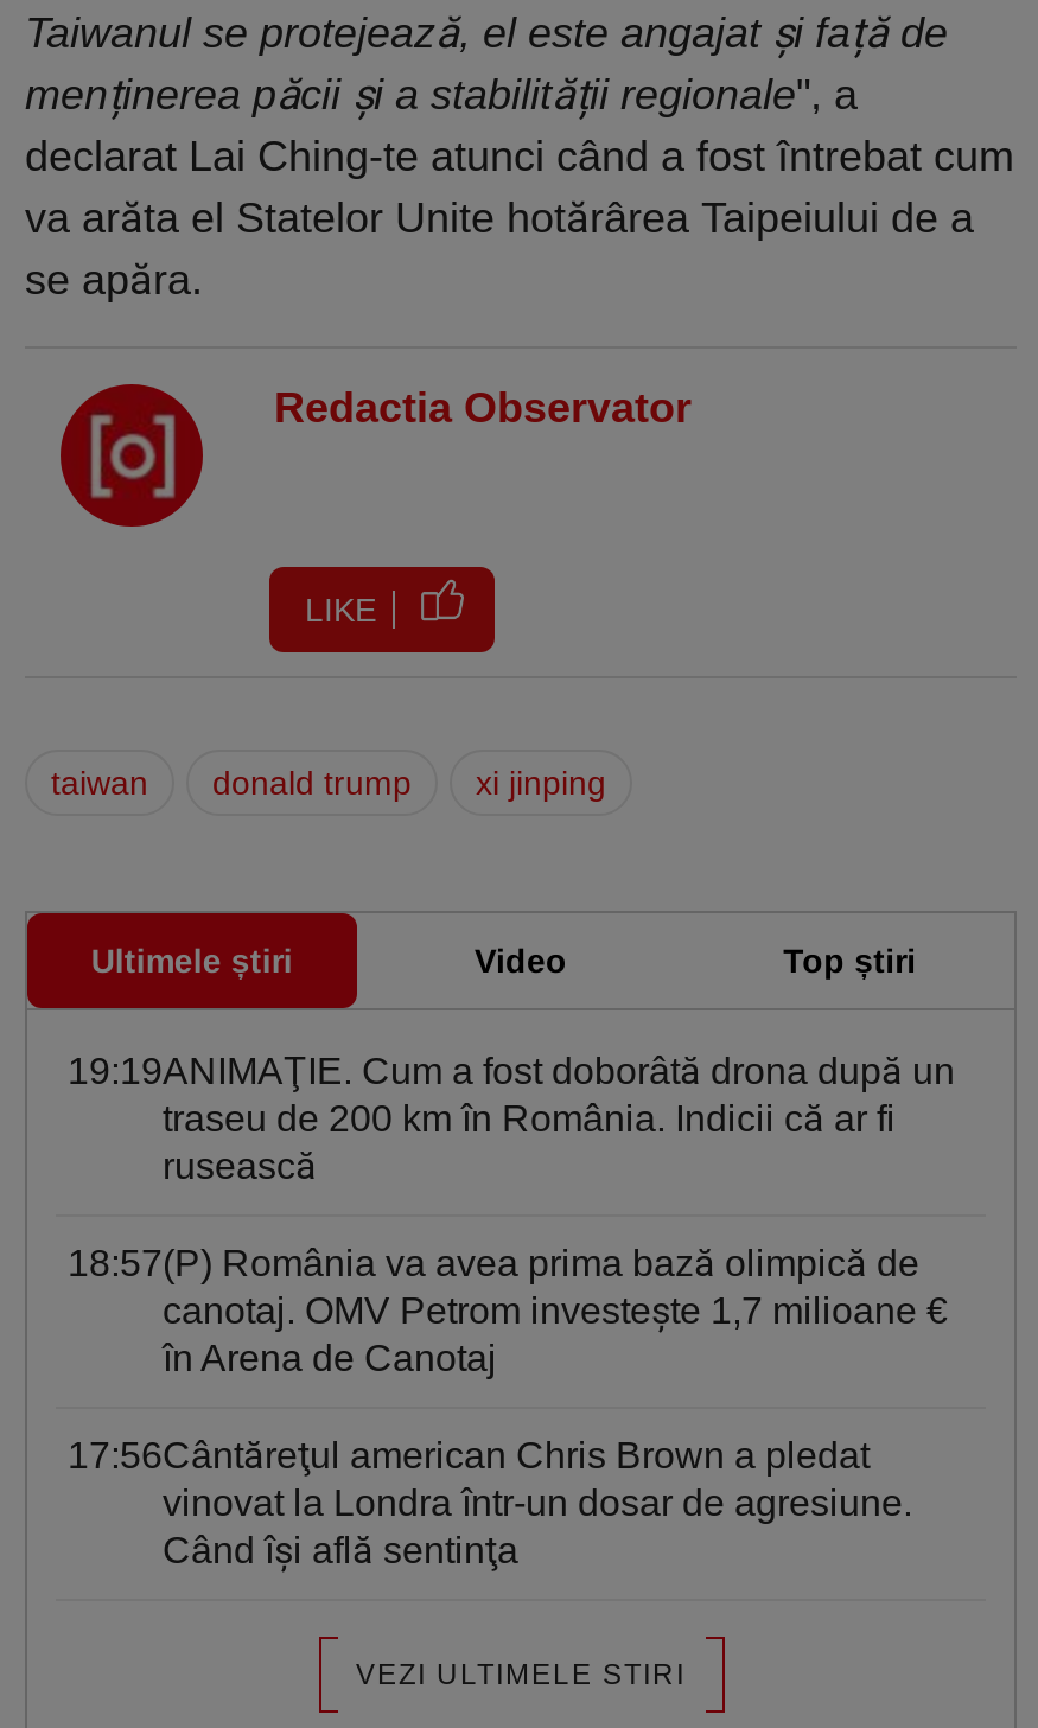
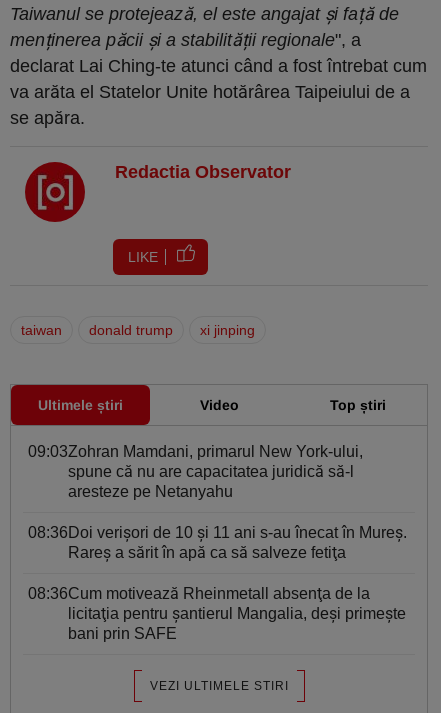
[68,1050,955,1185] 19:19ANIMAŢIE. Cum a fost doborâtă drona după un | traseu de 200 km în România. Indicii că ar fi | rusească -> [28,443,363,500] 09:03Zohran Mamdani, primarul New York-ului, | spune că nu are capacitatea juridică să-l | aresteze pe Netanyahu
[68,1242,948,1377] 18:57(P) România va avea prima bază olimpică de | canotaj. OMV Petrom investește 1,7 milioane € | în Arena de Canotaj -> [28,524,407,561] 08:36Doi verișori de 10 și 11 ani s-au înecat în Mureș. | Rareș a sărit în apă ca să salveze fetiţa
[68,1434,912,1569] 17:56Cântăreţul american Chris Brown a pledat | vinovat la Londra într-un dosar de agresiune. | Când îşi află sentinţa -> [28,585,406,642] 08:36Cum motivează Rheinmetall absenţa de la | licitaţia pentru şantierul Mangalia, deşi primeşte | bani prin SAFE

